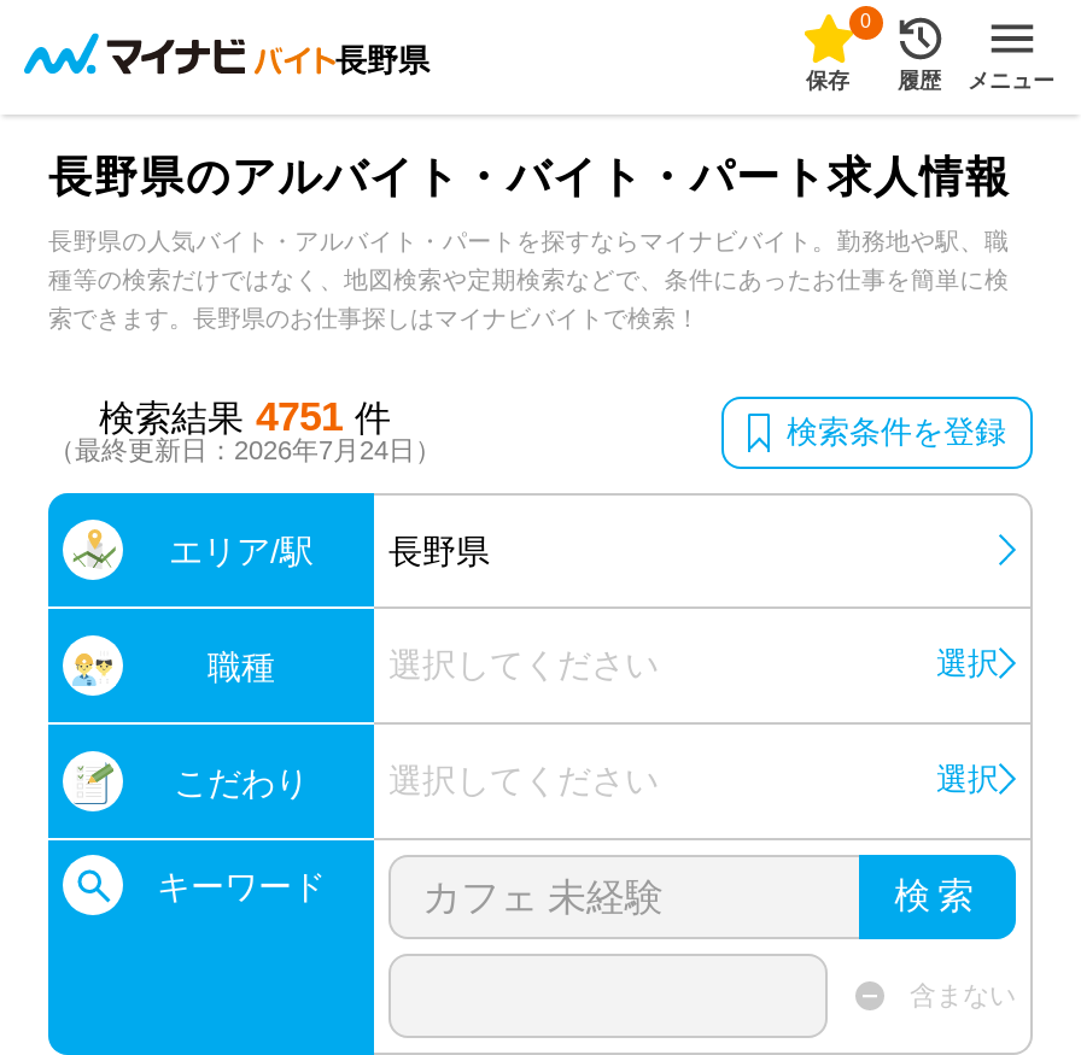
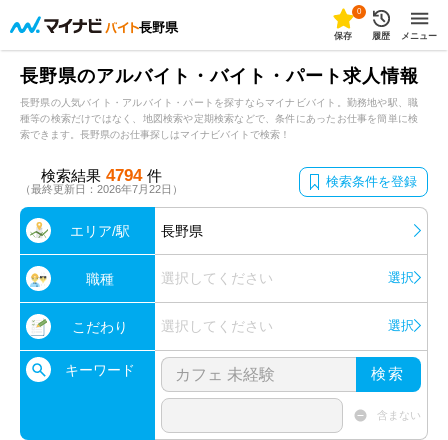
[99,394,391,440] 検索結果 4751 件 -> [41,166,162,185] 検索結果 4794 件
[48,435,442,464] （最終更新日：2026年7月24日） -> [20,183,183,195] （最終更新日：2026年7月22日）

